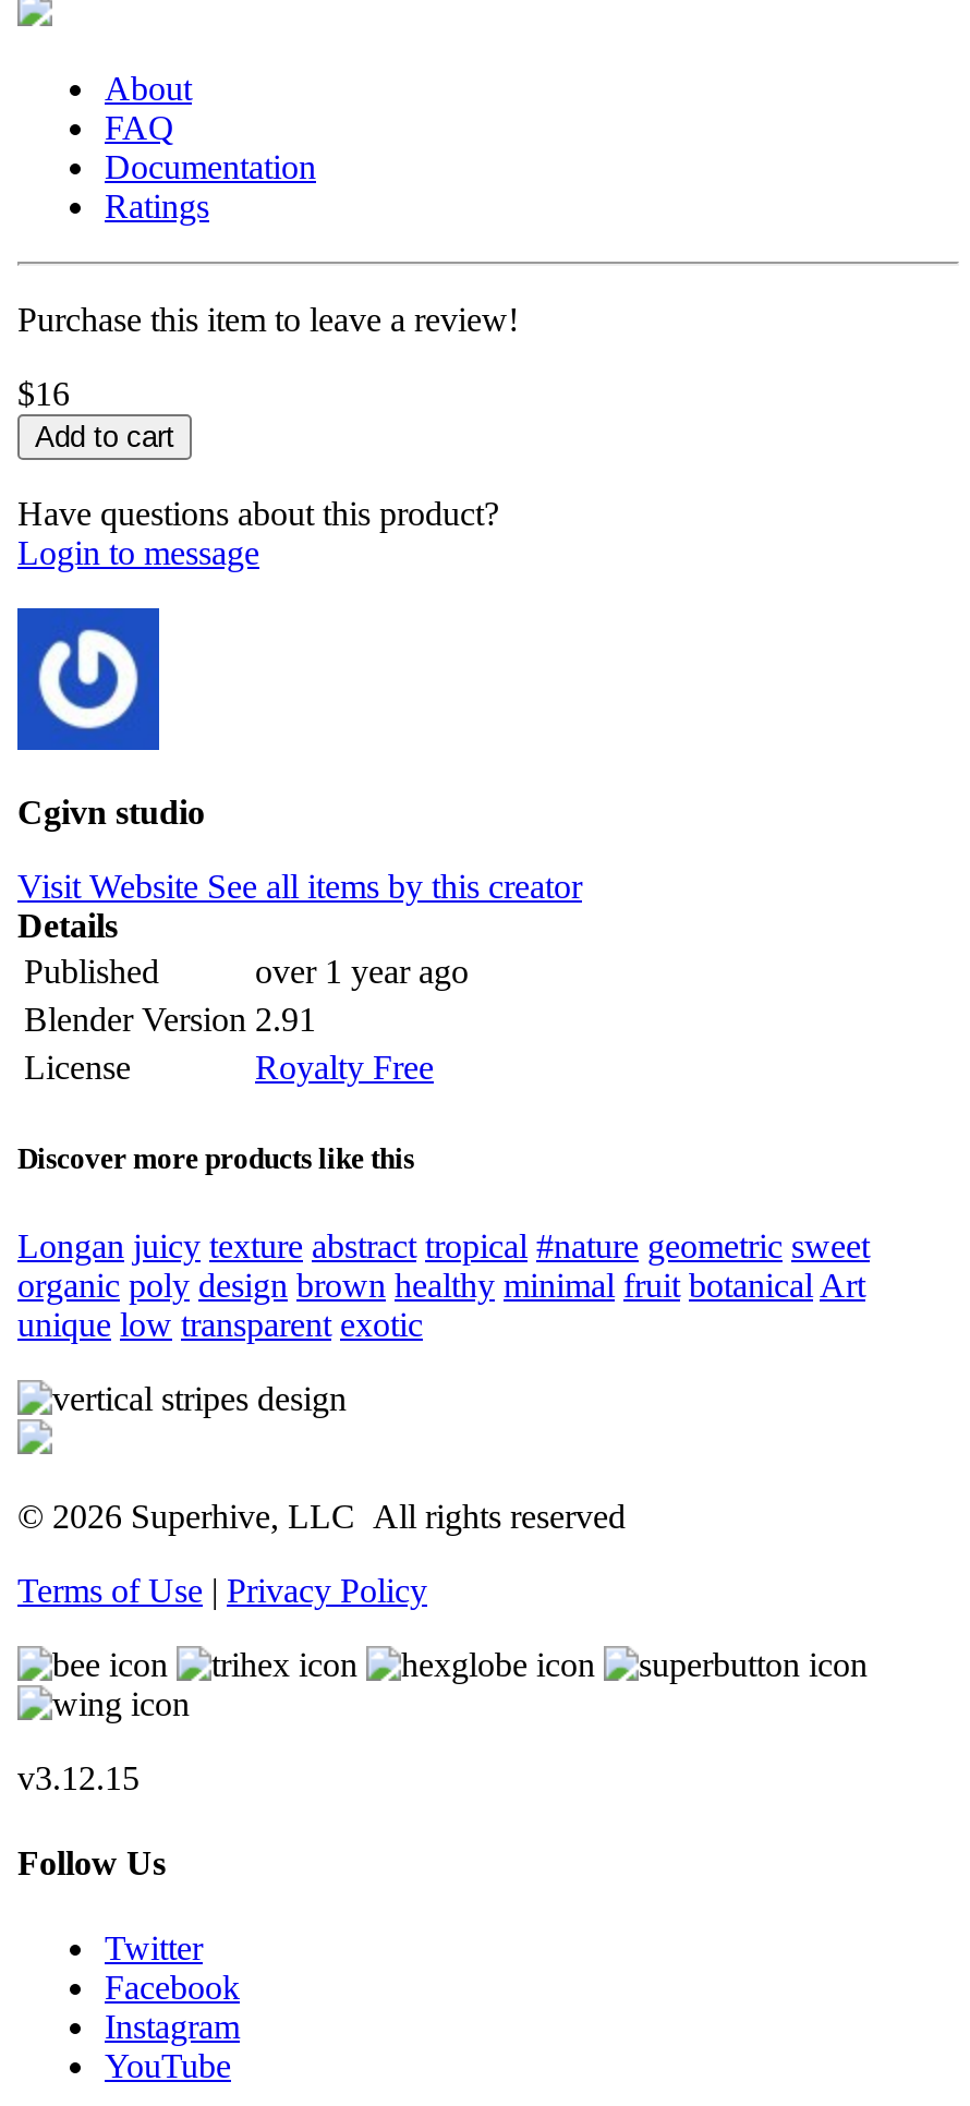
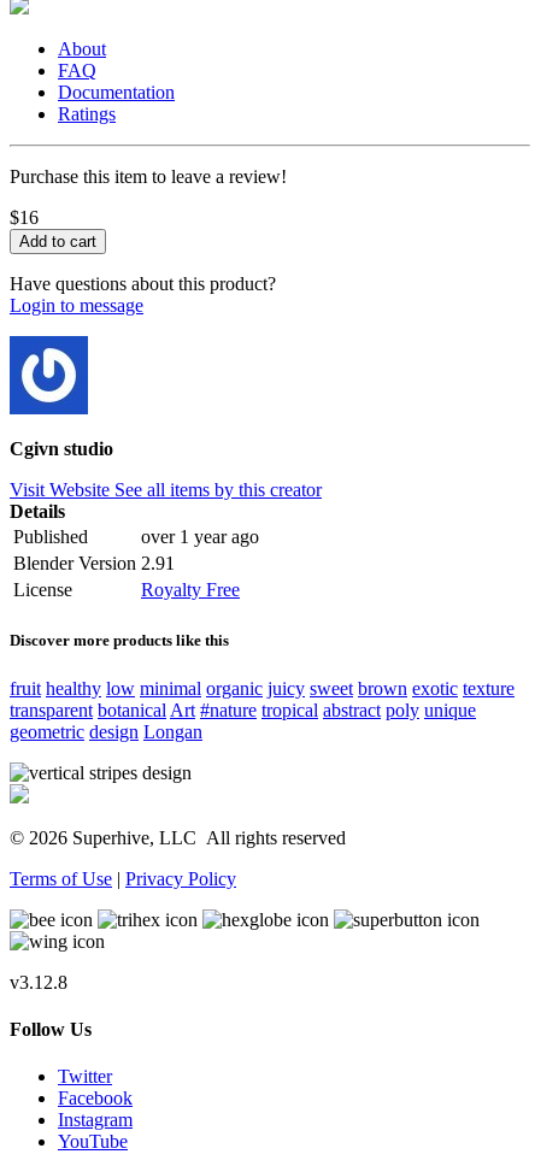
[17,1227,870,1342] Longan juicy texture abstract tropical #nature geometric sweet | organic poly design brown healthy minimal fruit botanical Art | unique low transparent exotic -> [10,678,515,742] fruit healthy low minimal organic juicy sweet brown exotic texture | transparent botanical Art #nature tropical abstract poly unique | geometric design Longan
[17,1758,140,1796] v3.12.15 -> [10,972,67,992] v3.12.8

